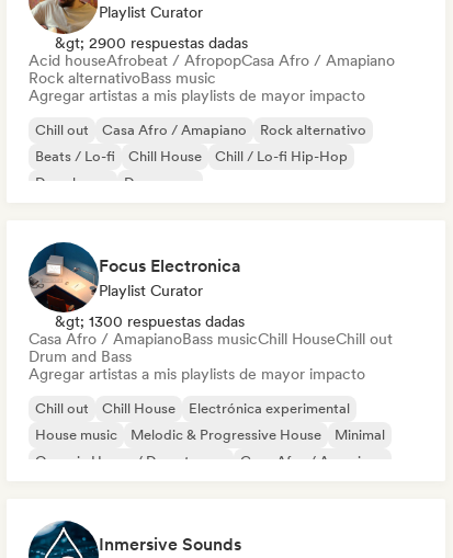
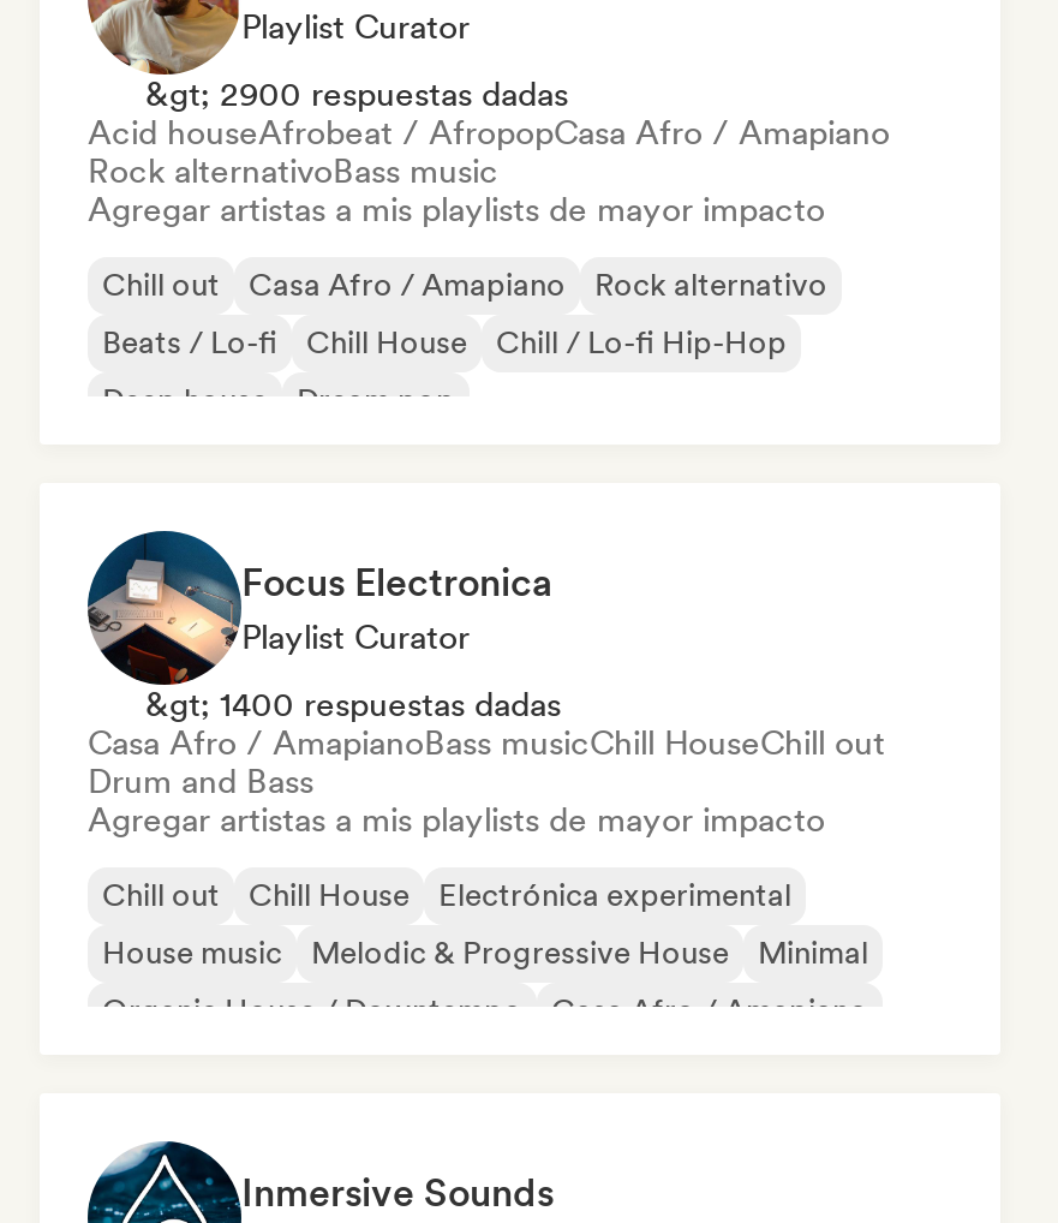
[55,312,245,330] &gt; 1300 respuestas dadas -> [145,685,561,723] &gt; 1400 respuestas dadas

